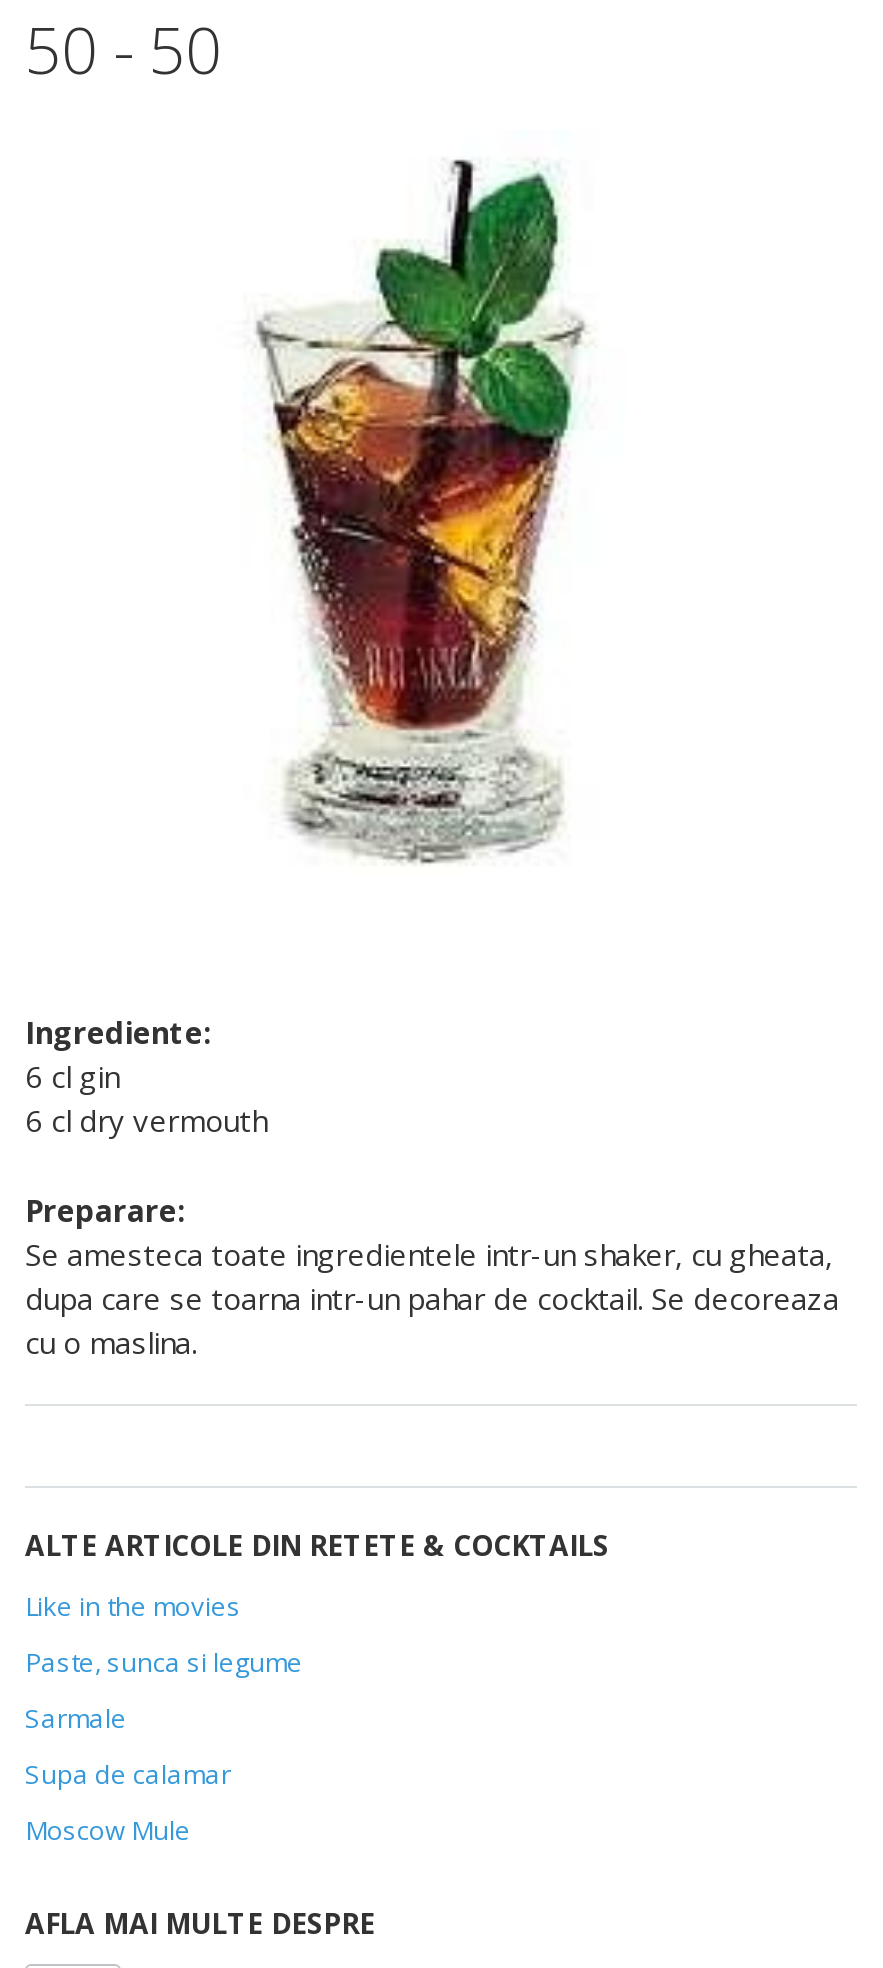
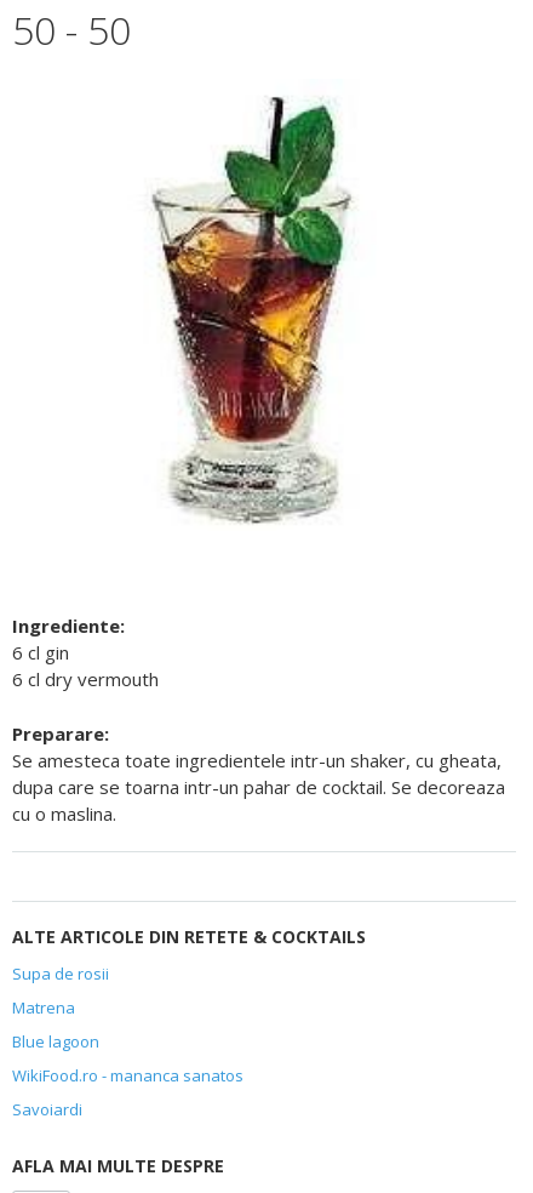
[25,1588,241,1624] Like in the movies -> [12,963,109,984] Supa de rosii
[25,1644,303,1680] Paste, sunca si legume -> [12,996,75,1018] Matrena
[25,1700,127,1736] Sarmale -> [12,1030,99,1052] Blue lagoon
[25,1756,231,1792] Supa de calamar -> [12,1064,243,1086] WikiFood.ro - mananca sanatos
[25,1812,191,1848] Moscow Mule -> [12,1098,82,1120] Savoiardi

